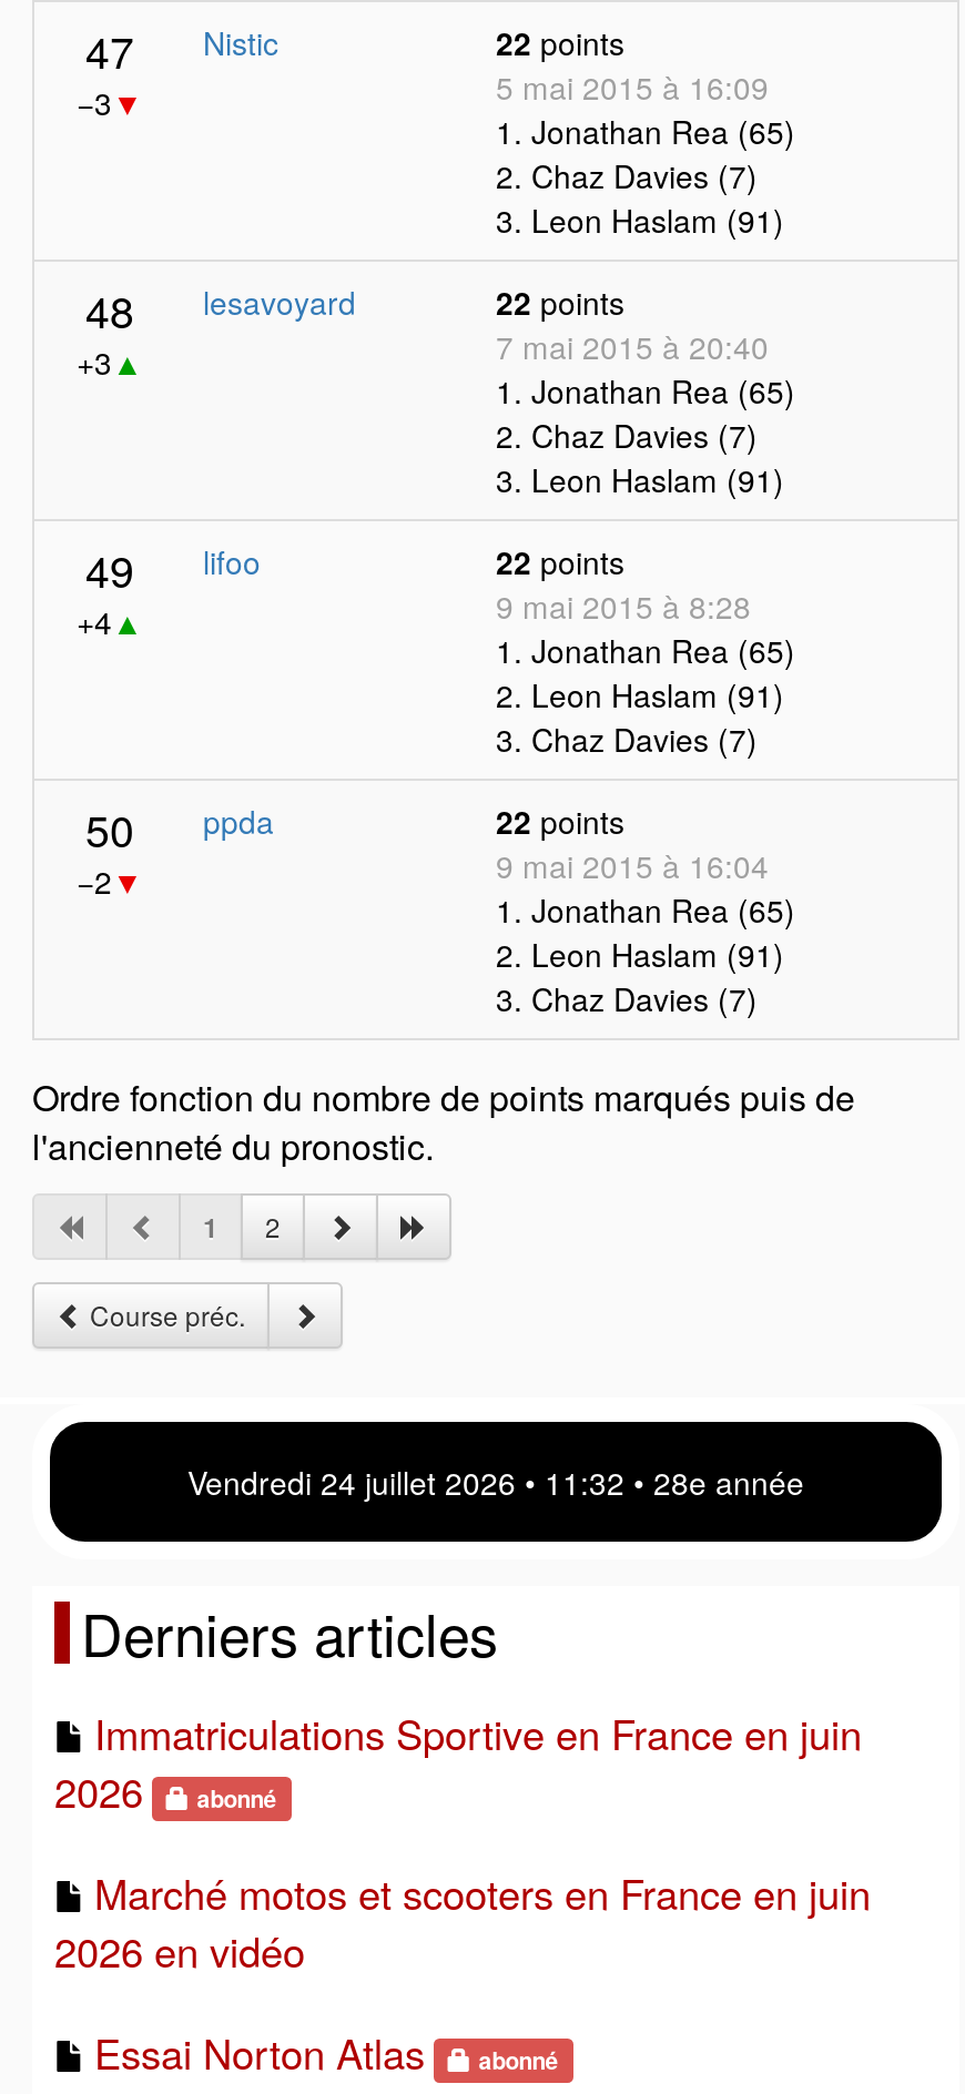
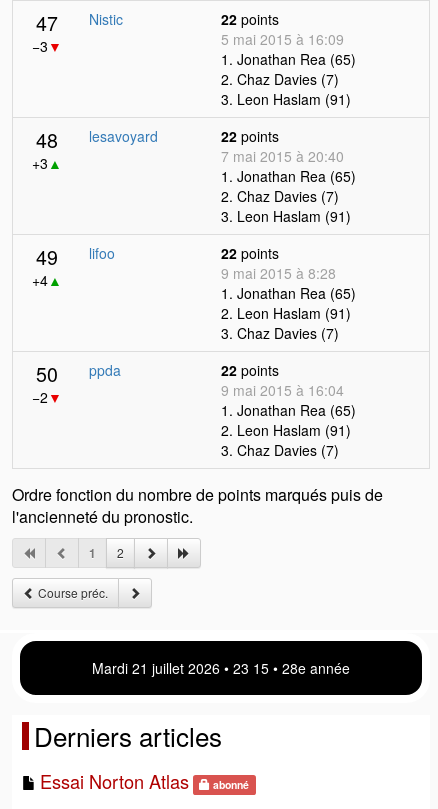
[187,1460,804,1504] Vendredi 24 juillet 2026 • 11:32 • 28e année -> [92,658,350,678] Mardi 21 juillet 2026 • 23:15 • 28e année
[54,1704,871,1979] Immatriculations Sportive en France en juin | 2026 | abonné | Marché motos et scooters en France en juin | 2026 en vidéo -> none

